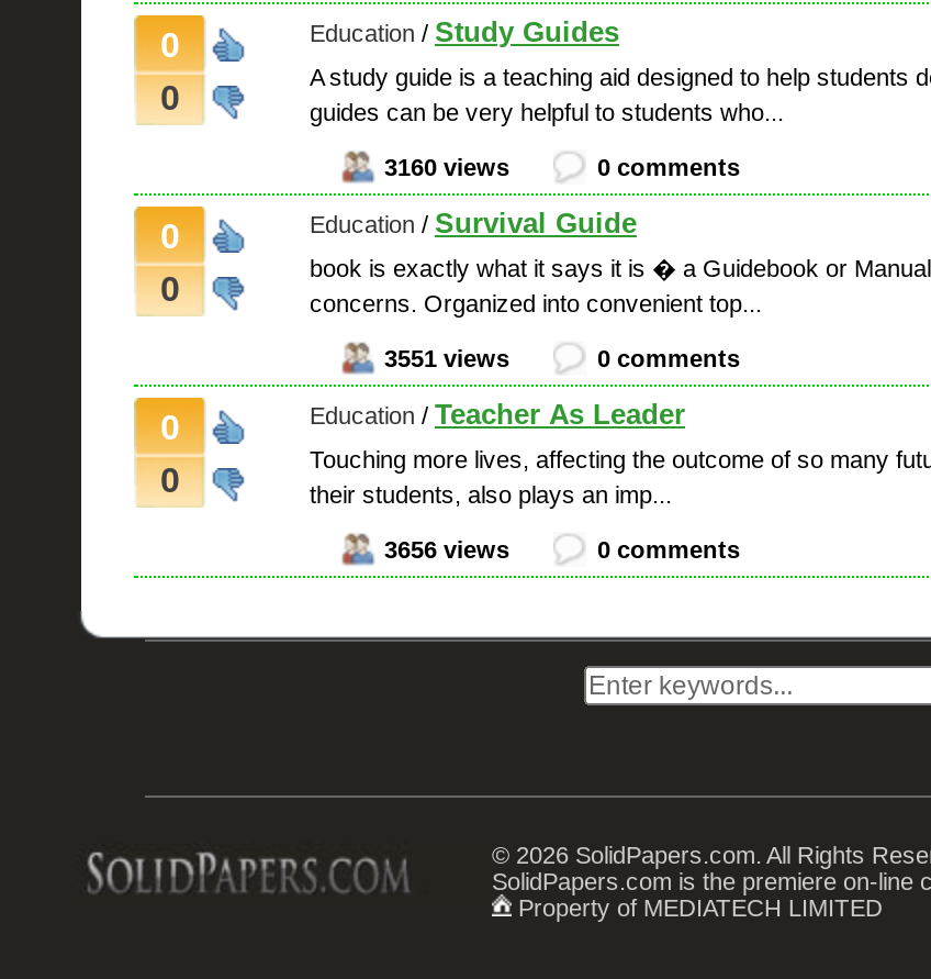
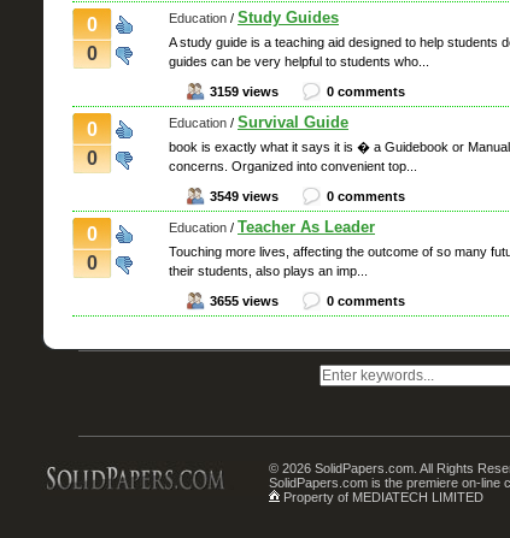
[384,154,509,180] 3160 views -> [210,84,279,99] 3159 views
[384,345,509,371] 3551 views -> [210,189,279,203] 3549 views
[384,536,509,563] 3656 views -> [210,294,279,308] 3655 views

